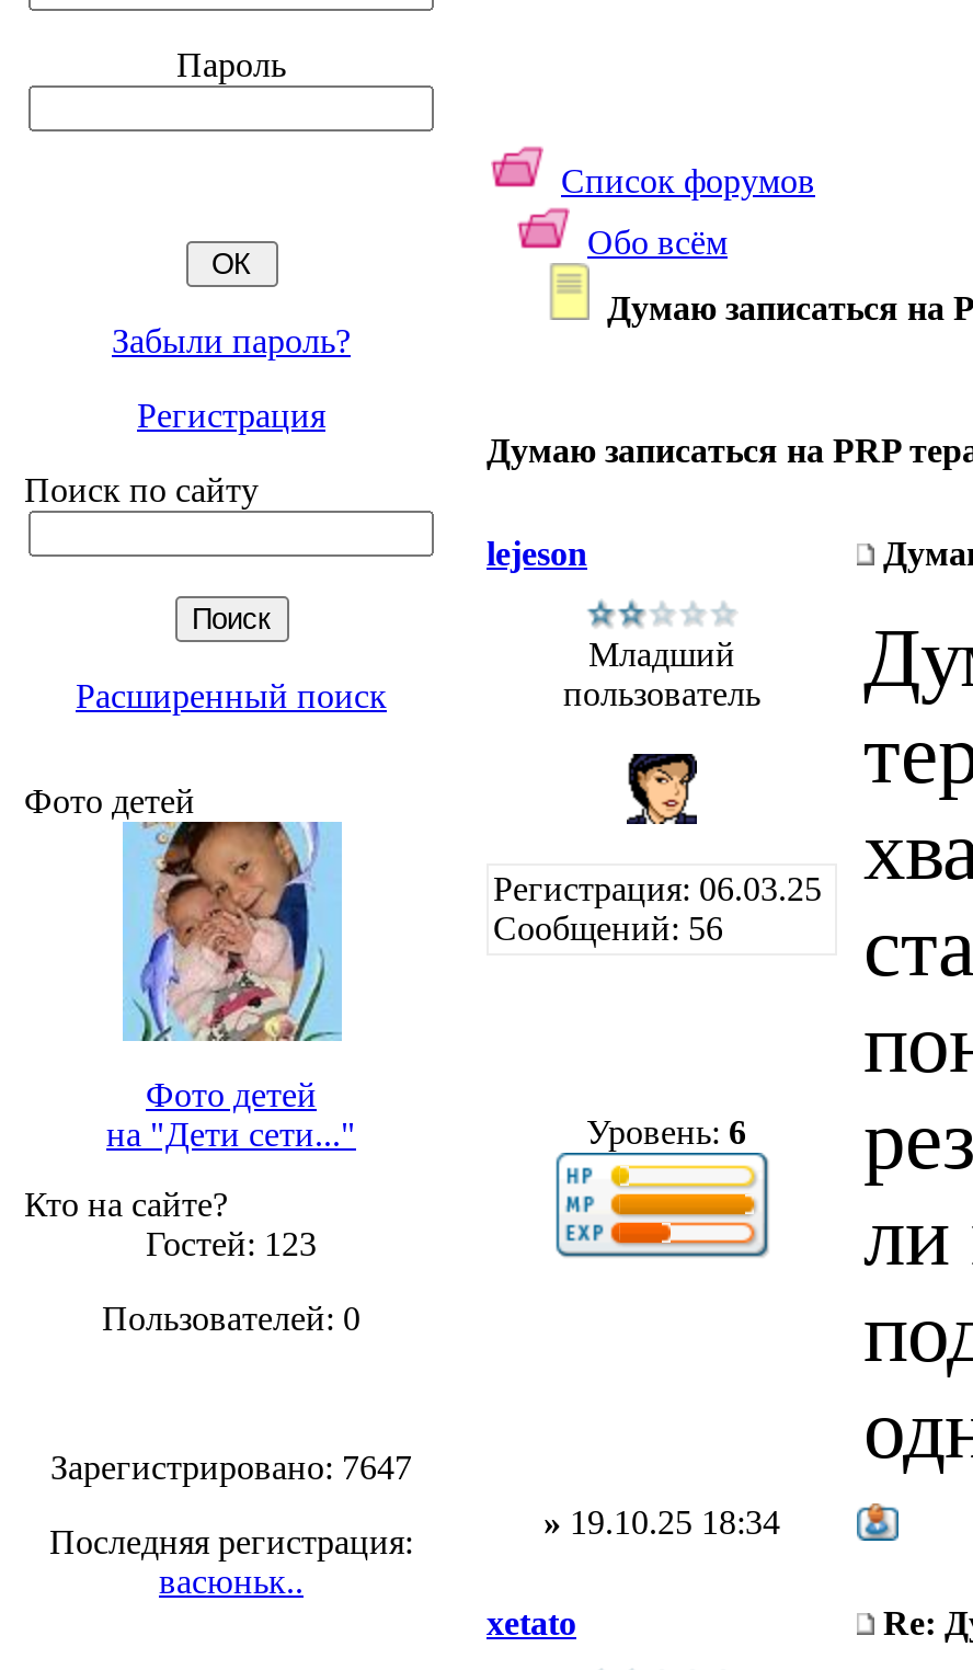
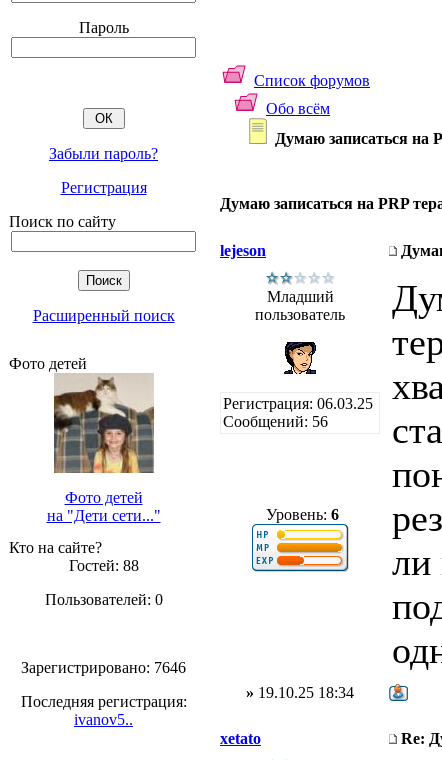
[121,820,344,1043] [image] -> [53,373,155,474] [image]
[146,1225,317,1262] Гостей: 123 -> [68,557,138,574] Гостей: 88
[50,1449,412,1486] Зарегистрировано: 7647 -> [21,659,186,676] Зарегистрировано: 7646
[159,1563,304,1600] васюньк.. -> [74,711,133,728] ivanov5..

